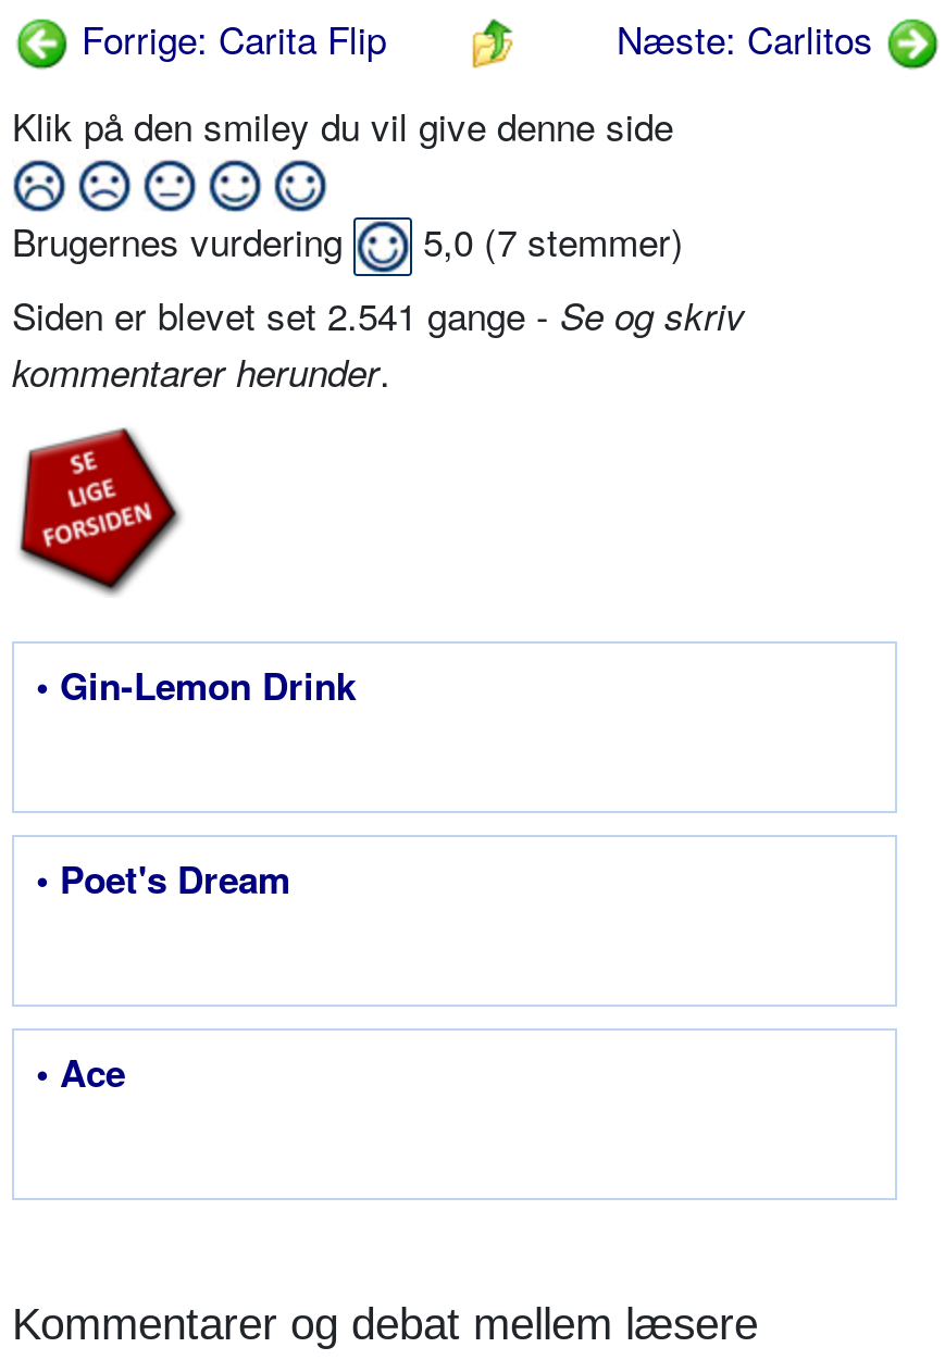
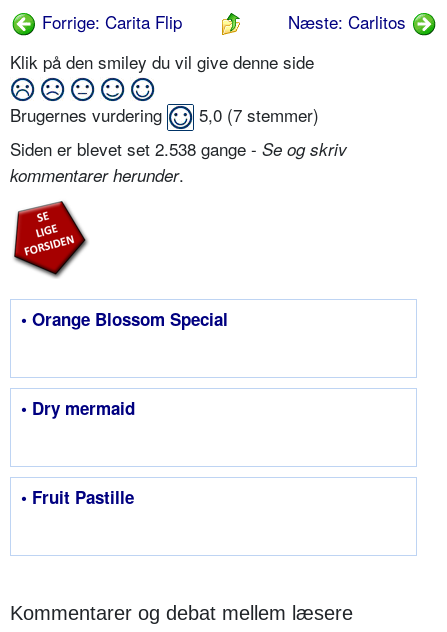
[12,286,745,341] Siden er blevet set 2.541 gange - Se og skriv -> [10,136,347,161] Siden er blevet set 2.538 gange - Se og skriv
[36,658,356,710] • Gin-Lemon Drink -> [21,307,228,331] • Orange Blossom Special
[36,852,290,904] • Poet's Dream -> [21,396,135,420] • Dry mermaid
[36,1045,125,1097] • Ace -> [21,485,134,509] • Fruit Pastille

